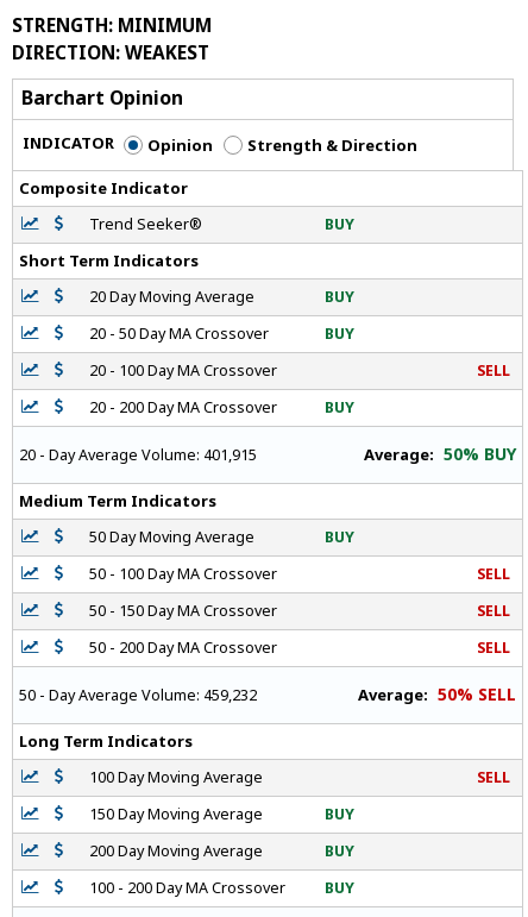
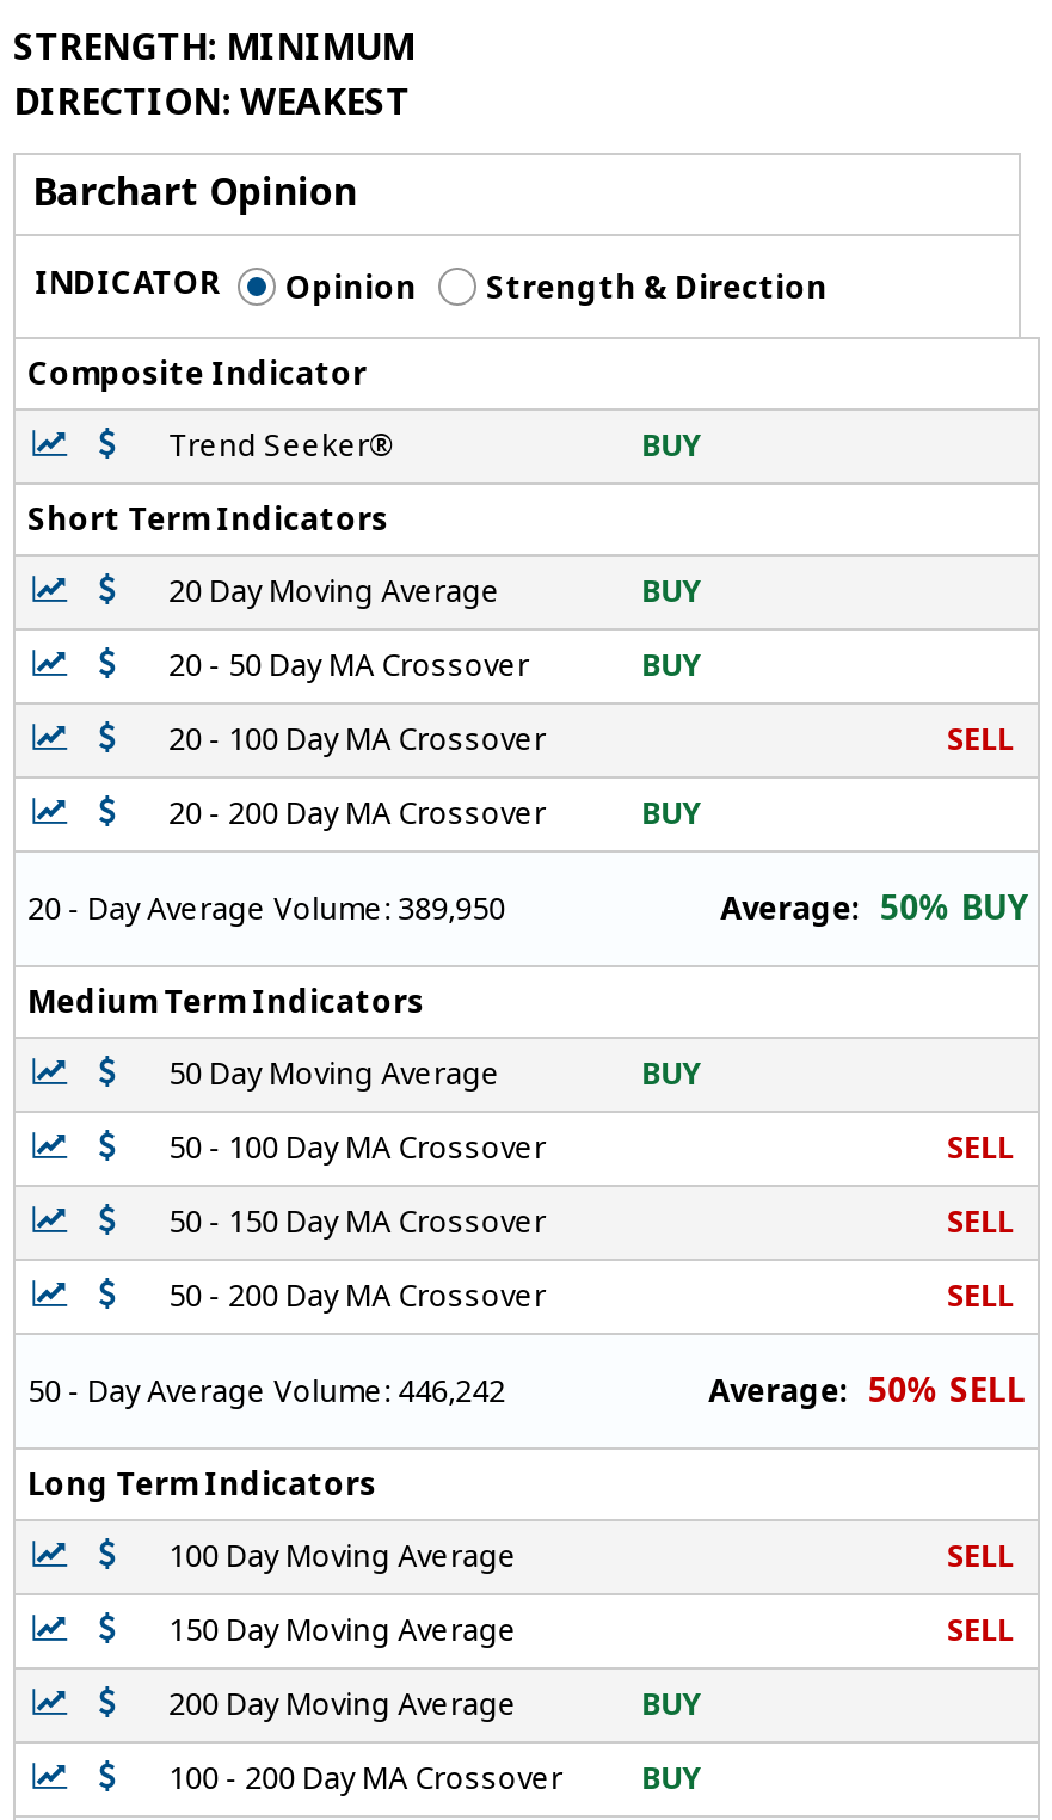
[19,445,257,465] 20 - Day Average Volume: 401,915 -> [28,889,505,930] 20 - Day Average Volume: 389,950
[19,685,257,706] 50 - Day Average Volume: 459,232 -> [28,1372,505,1412] 50 - Day Average Volume: 446,242
[325,804,354,825] BUY -> [947,1611,1014,1651] SELL

